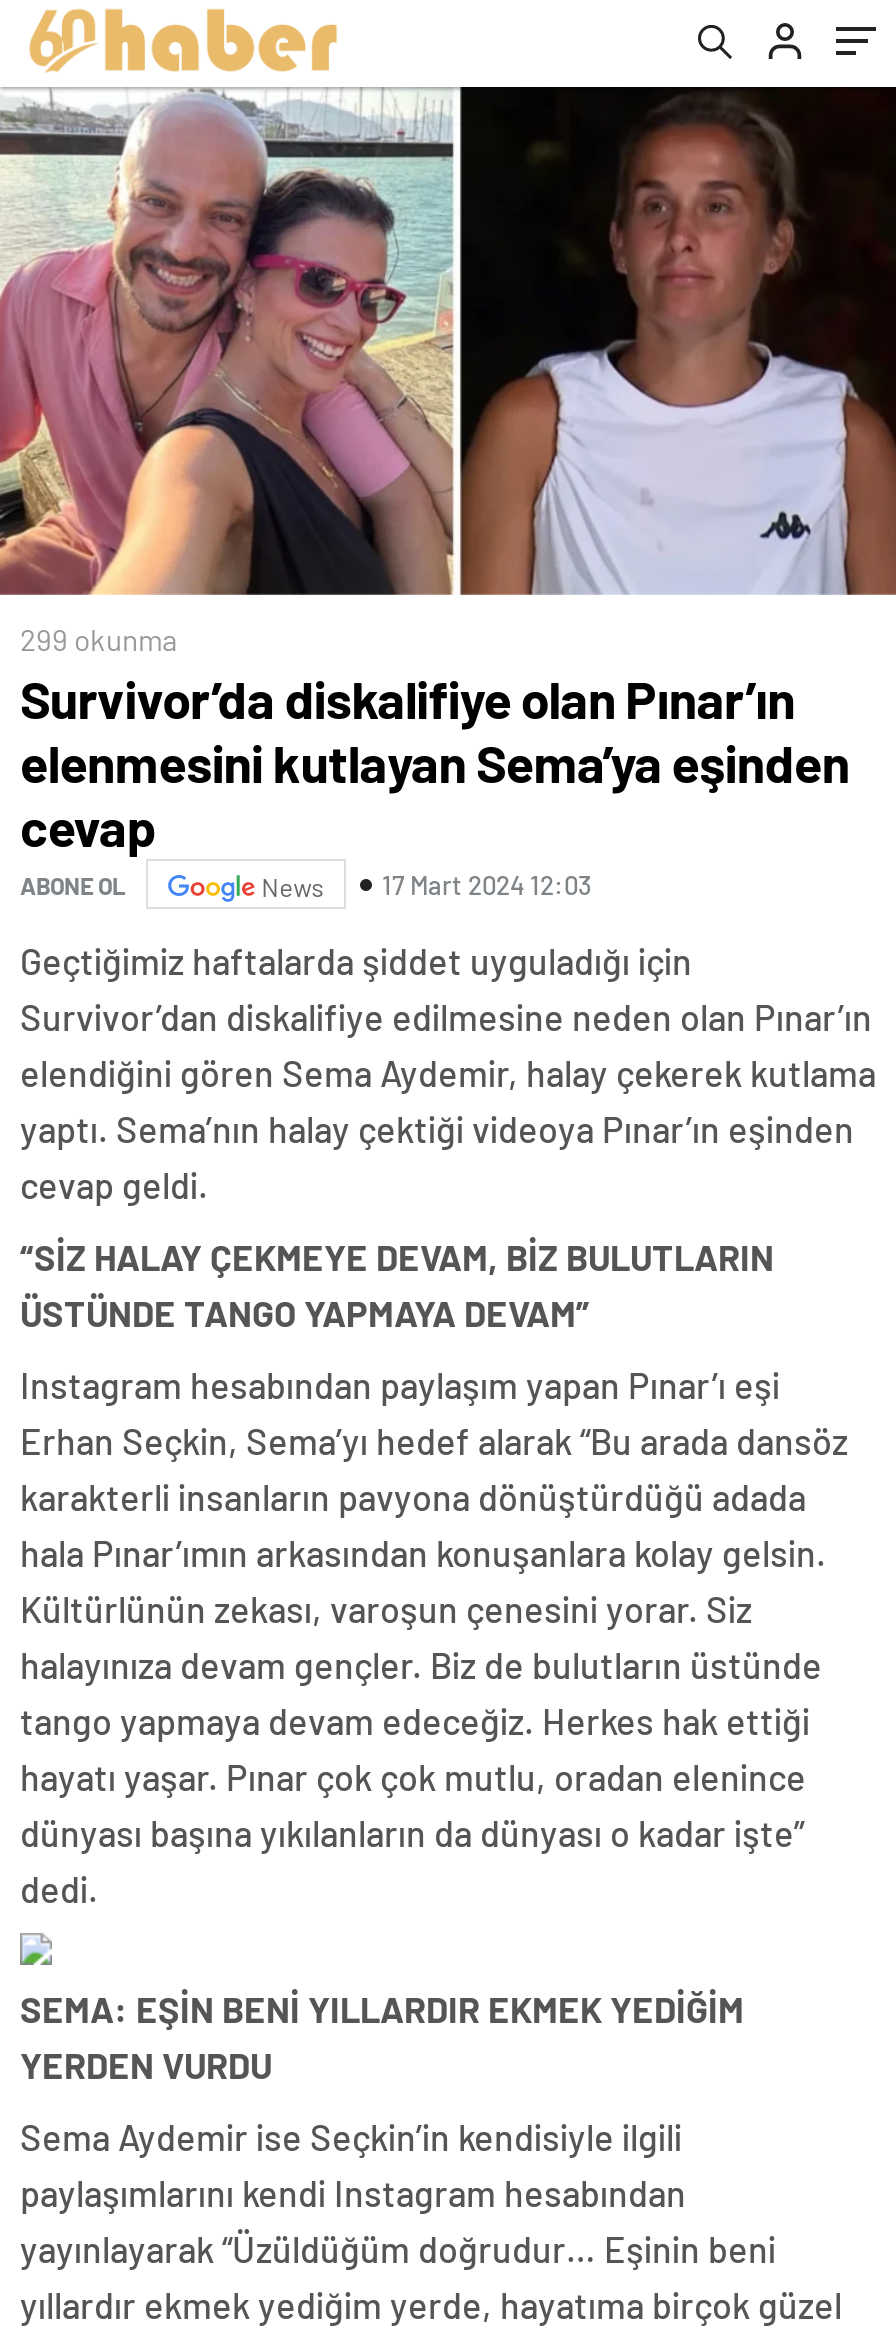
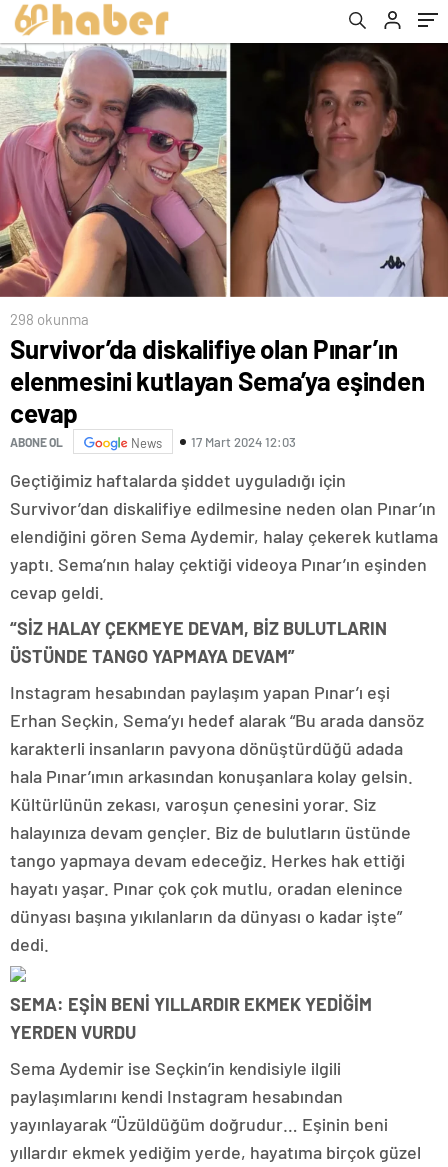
[20,622,178,658] 299 okunma -> [10,310,89,328] 298 okunma

